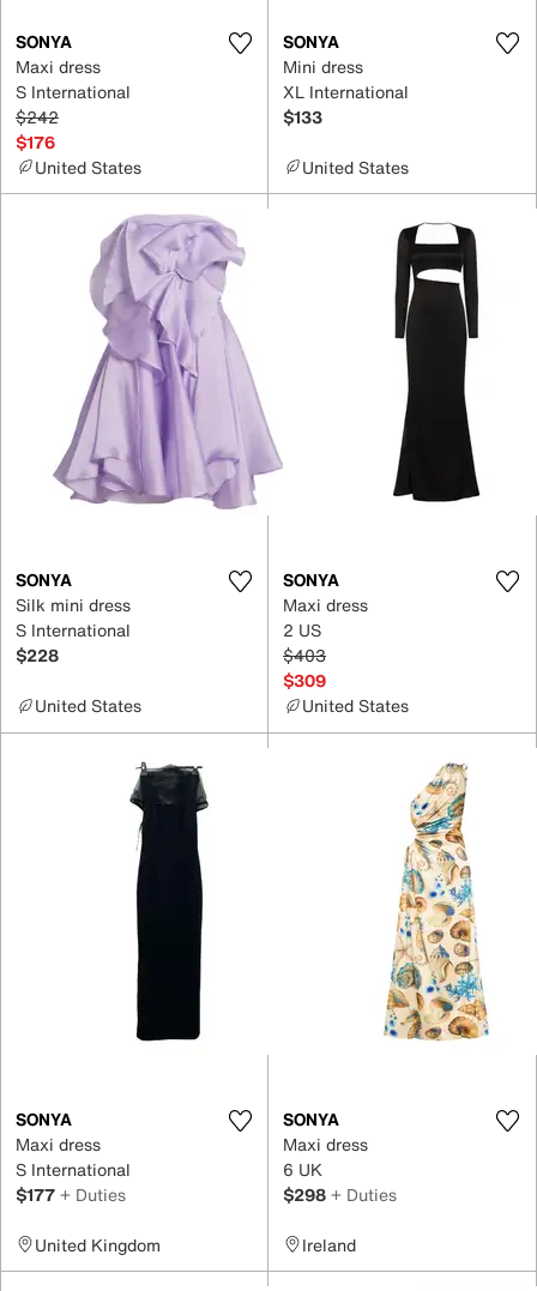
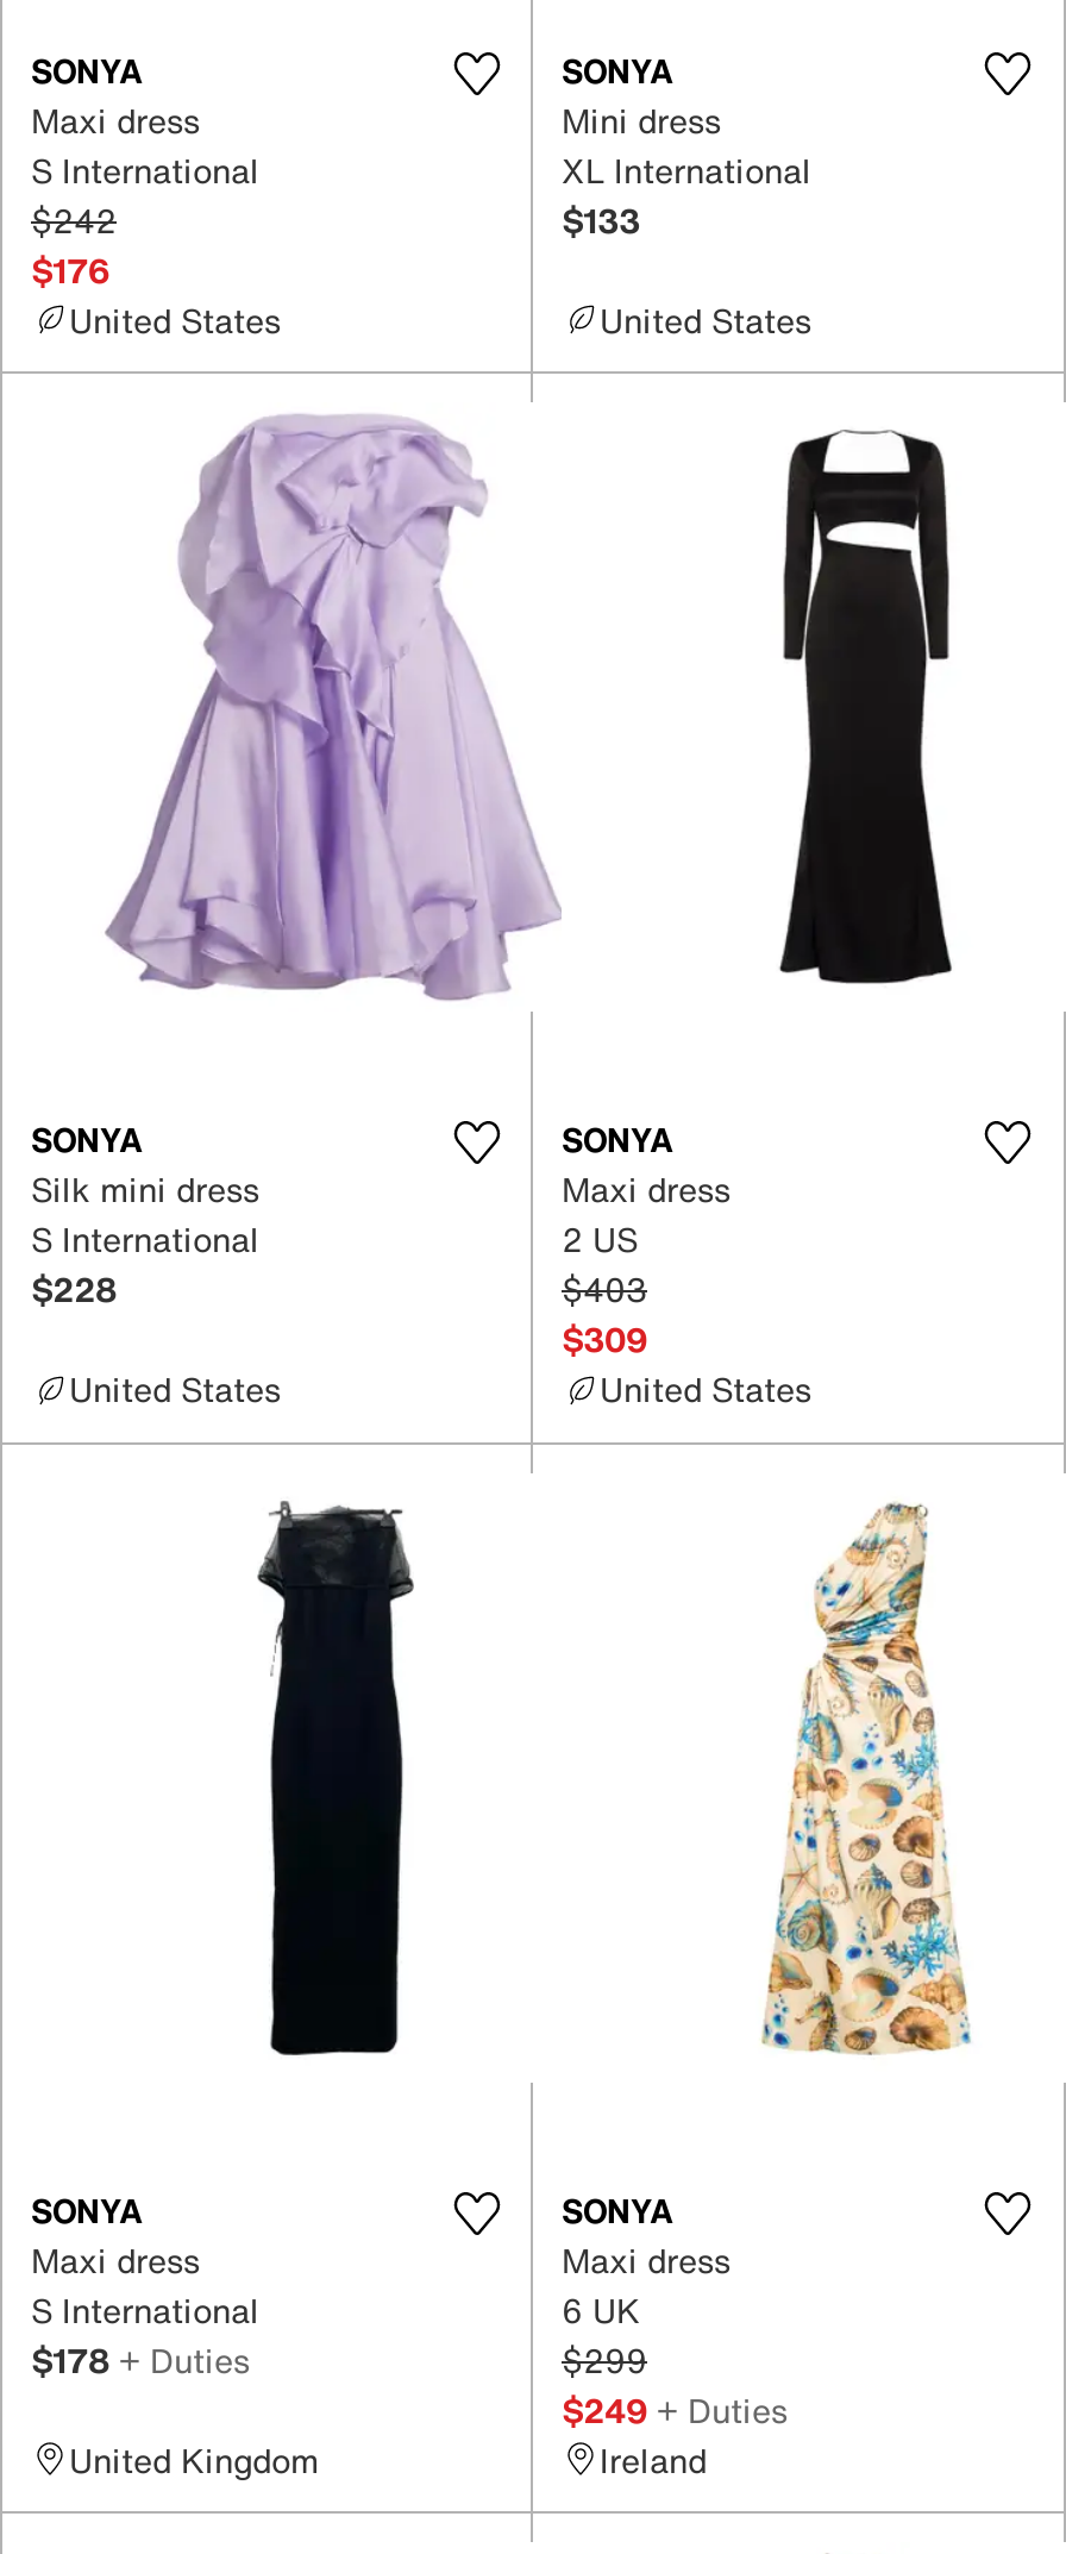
[16,1181,126,1206] $177 + Duties -> [31,2334,250,2384] $178 + Duties
[283,1181,397,1206] $298 + Duties -> [562,2334,788,2434] $299 | $249 + Duties

